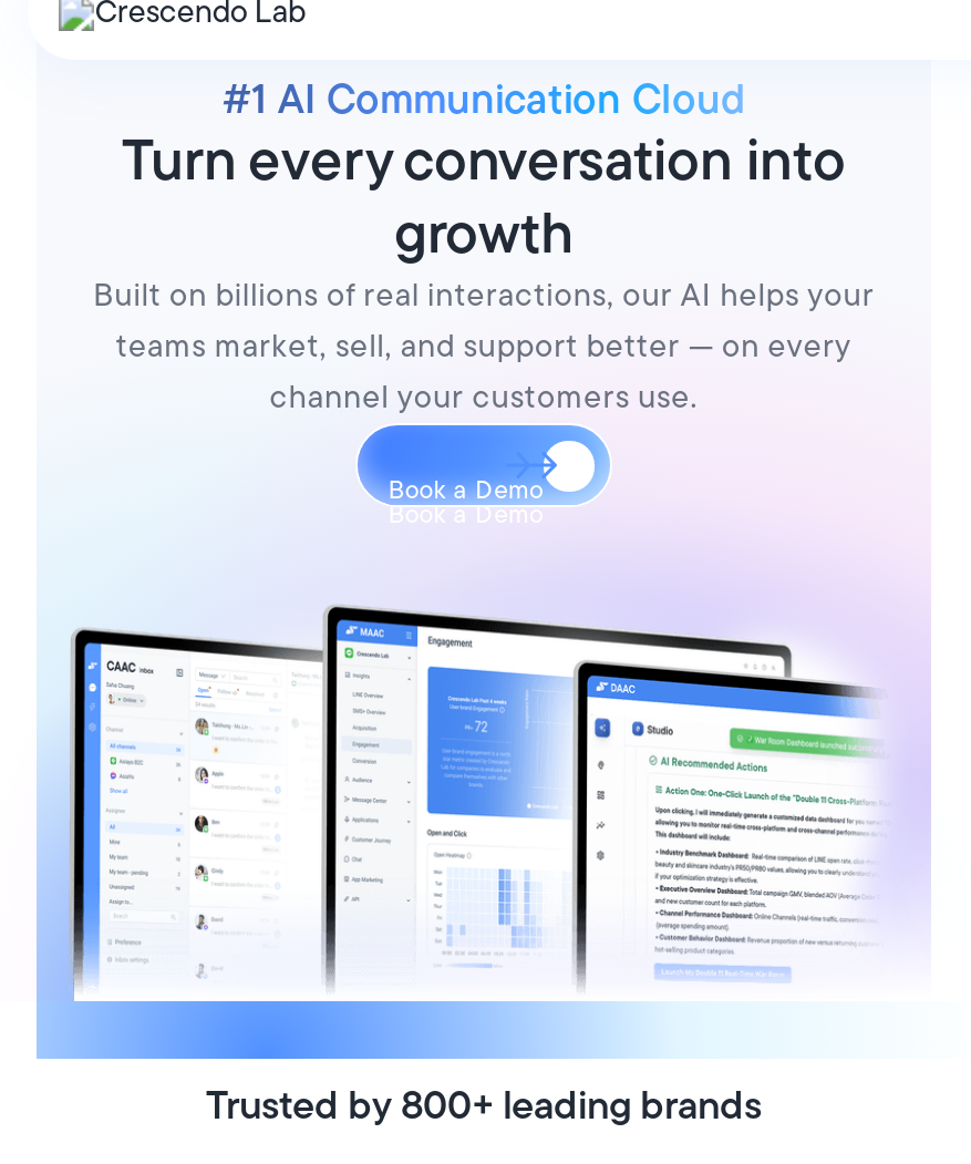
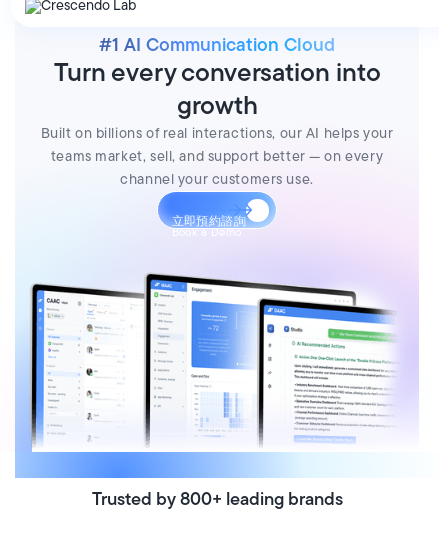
[388,473,544,508] Book a Demo -> [171,213,246,229] 立即預約諮詢

